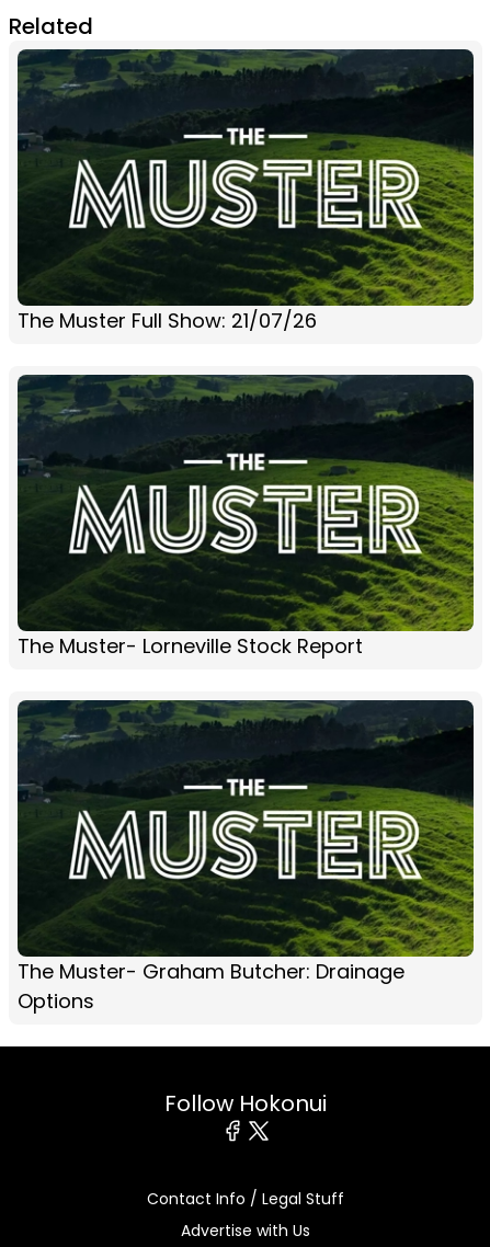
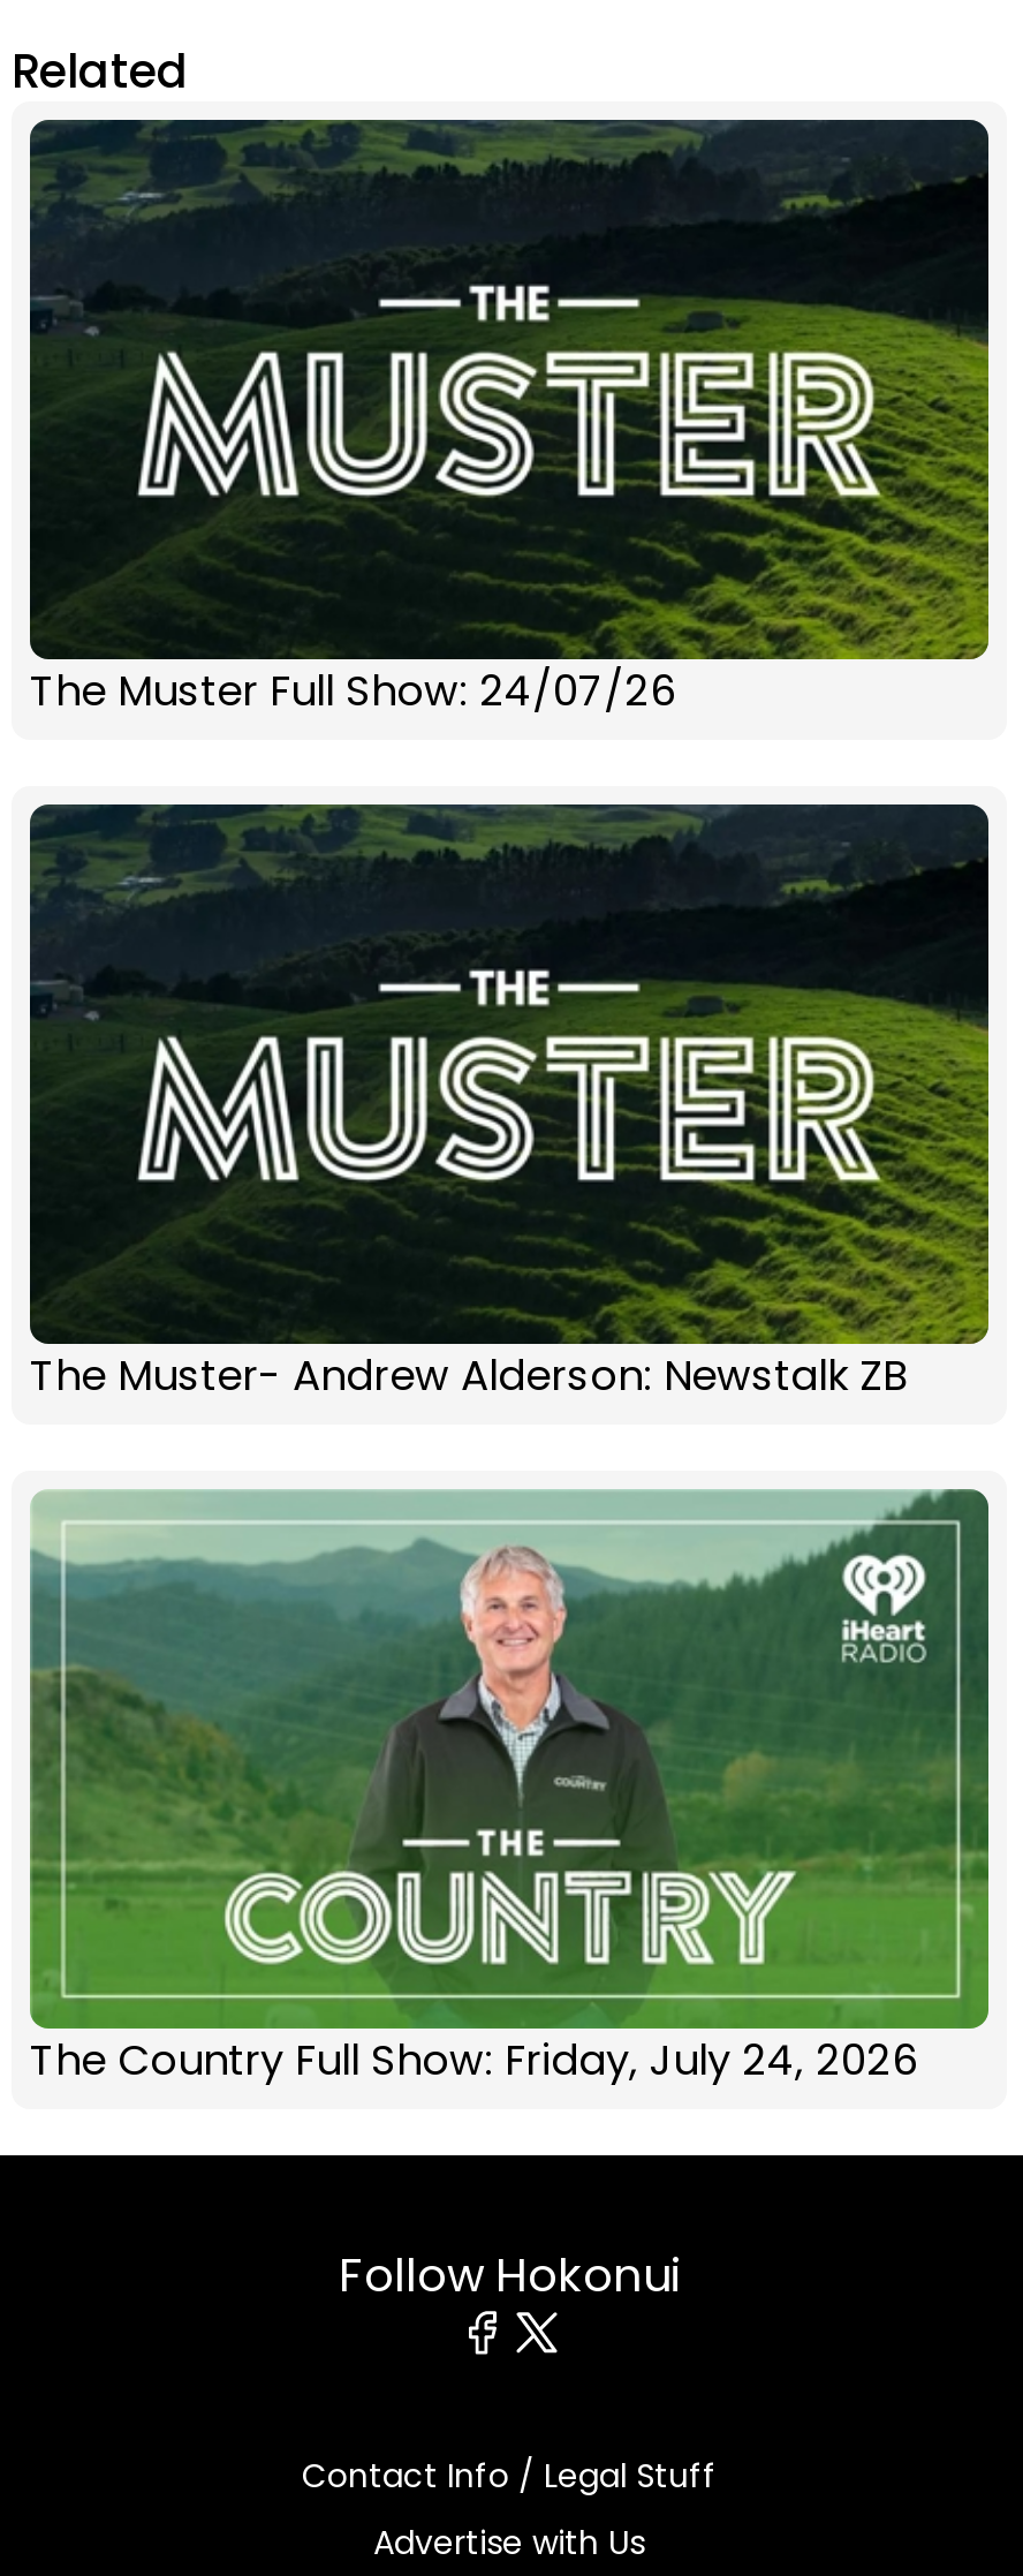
[18,306,317,334] The Muster Full Show: 21/07/26 -> [30,661,675,719] The Muster Full Show: 24/07/26
[18,632,363,659] The Muster- Lorneville Stock Report -> [30,1346,908,1403] The Muster- Andrew Alderson: Newstalk ZB
[16,699,474,1014] [image] | The Muster- Graham Butcher: Drainage | Options -> [28,1489,988,2088] [image] | The Country Full Show: Friday, July 24, 2026

